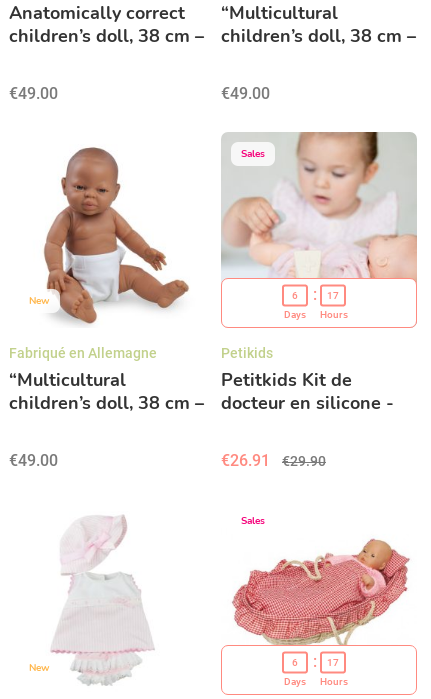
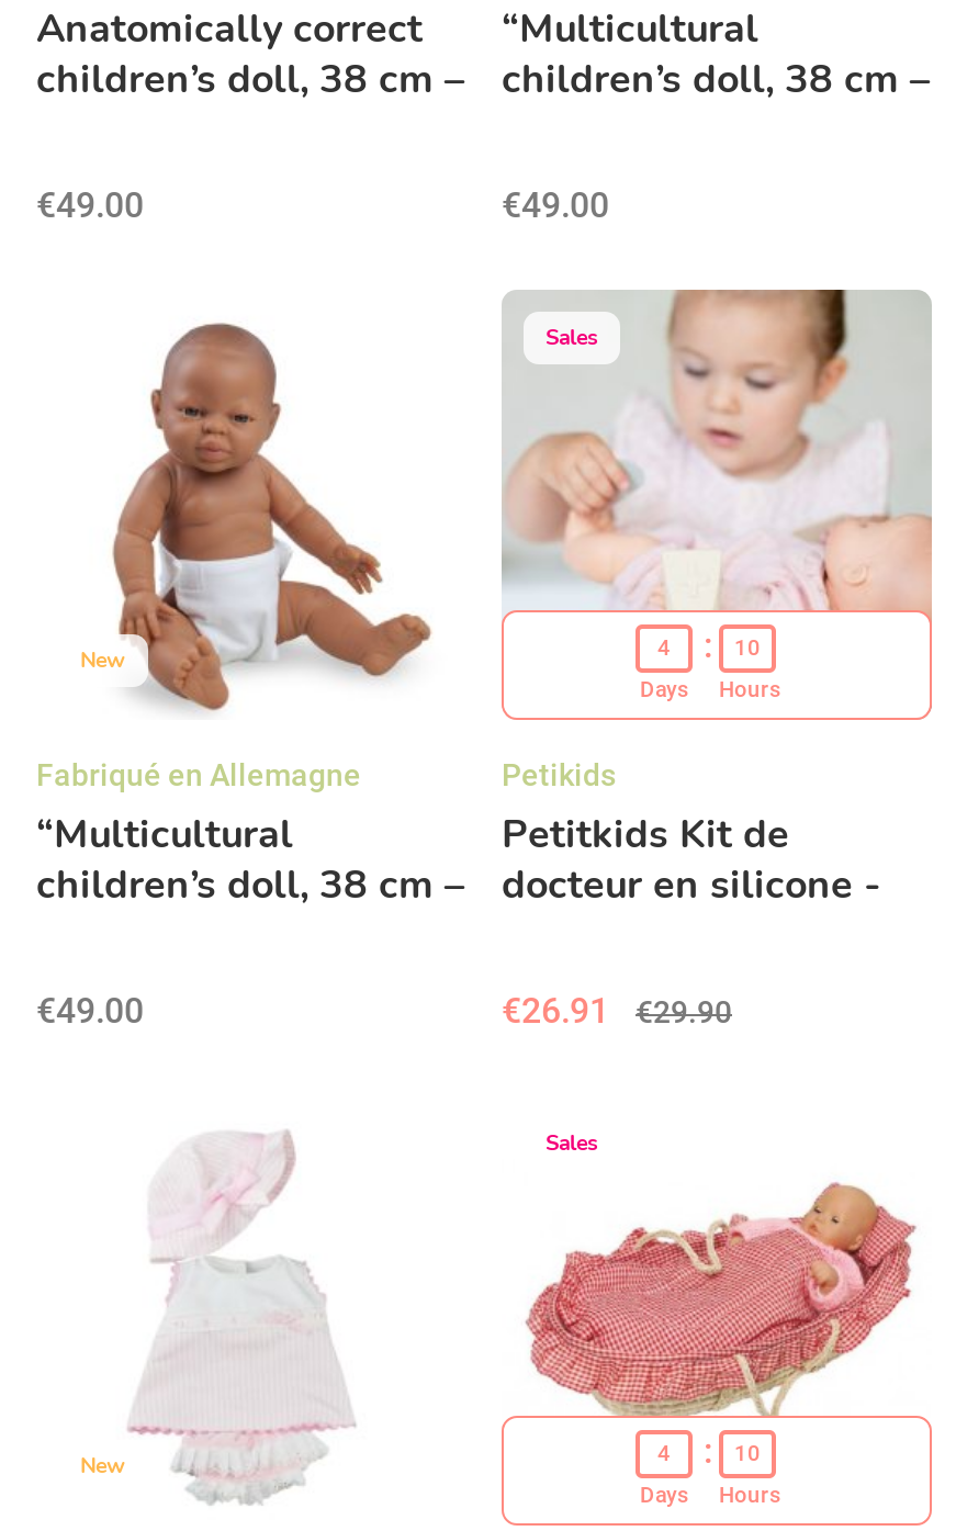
[292,289,298,300] 6 -> [657,635,671,660] 4
[327,289,339,300] 17 -> [734,635,761,660] 10
[292,656,298,667] 6 -> [657,1441,671,1465] 4
[327,656,339,667] 17 -> [734,1441,761,1465] 10

